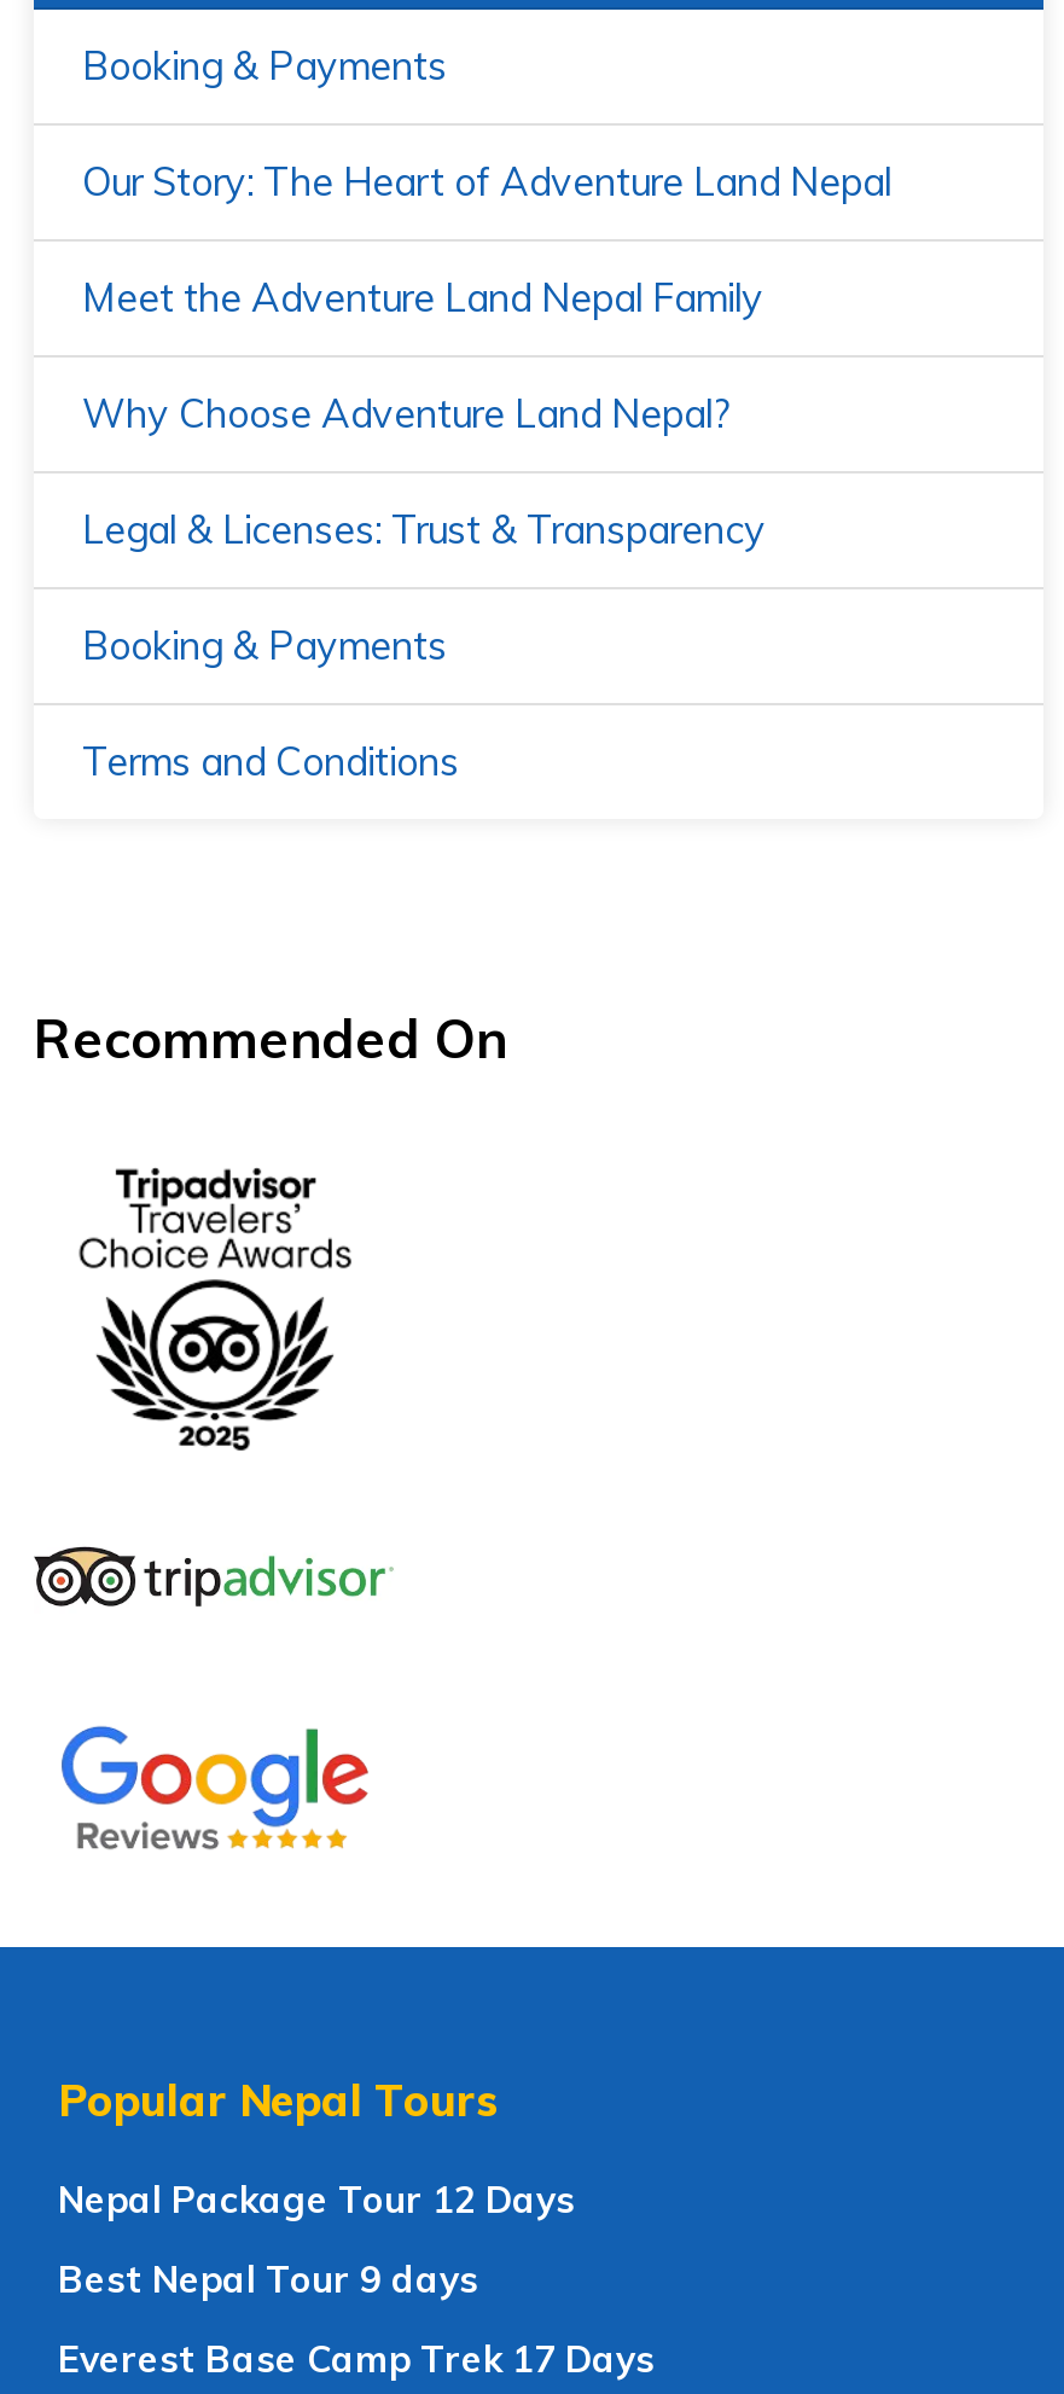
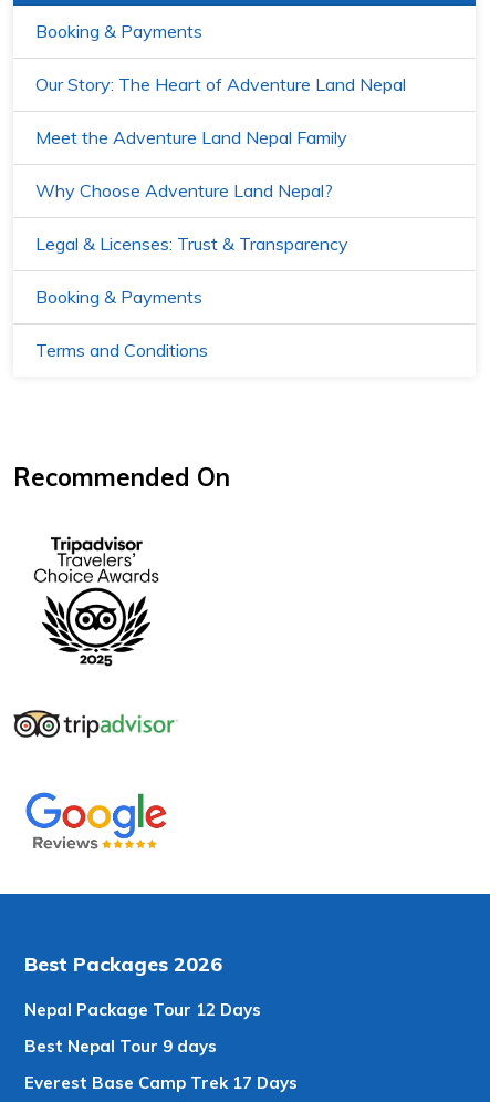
[58,2073,498,2128] Popular Nepal Tours -> [24,951,222,977] Best Packages 2026

